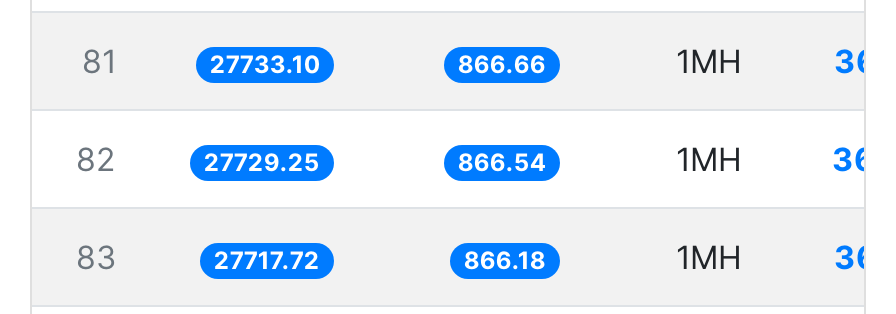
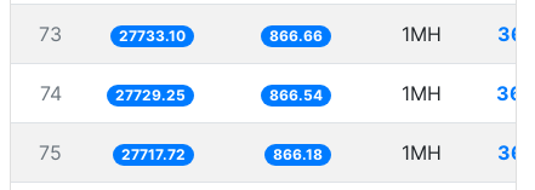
[82,41,116,81] 81 -> [39,22,62,46] 73
[76,139,116,179] 82 -> [40,81,62,105] 74
[76,237,116,277] 83 -> [39,140,62,165] 75

